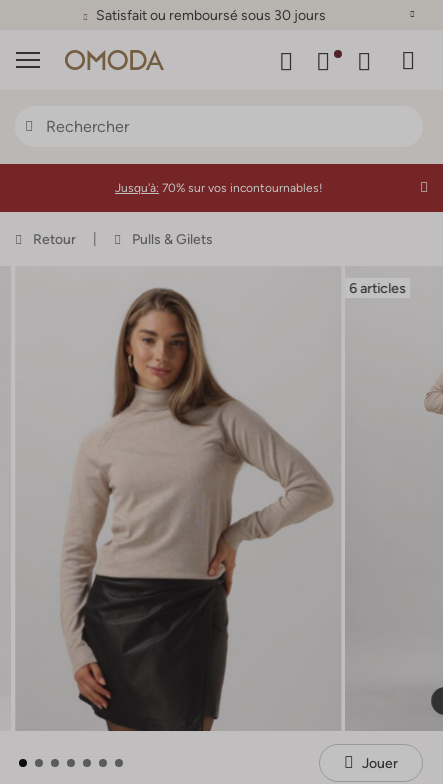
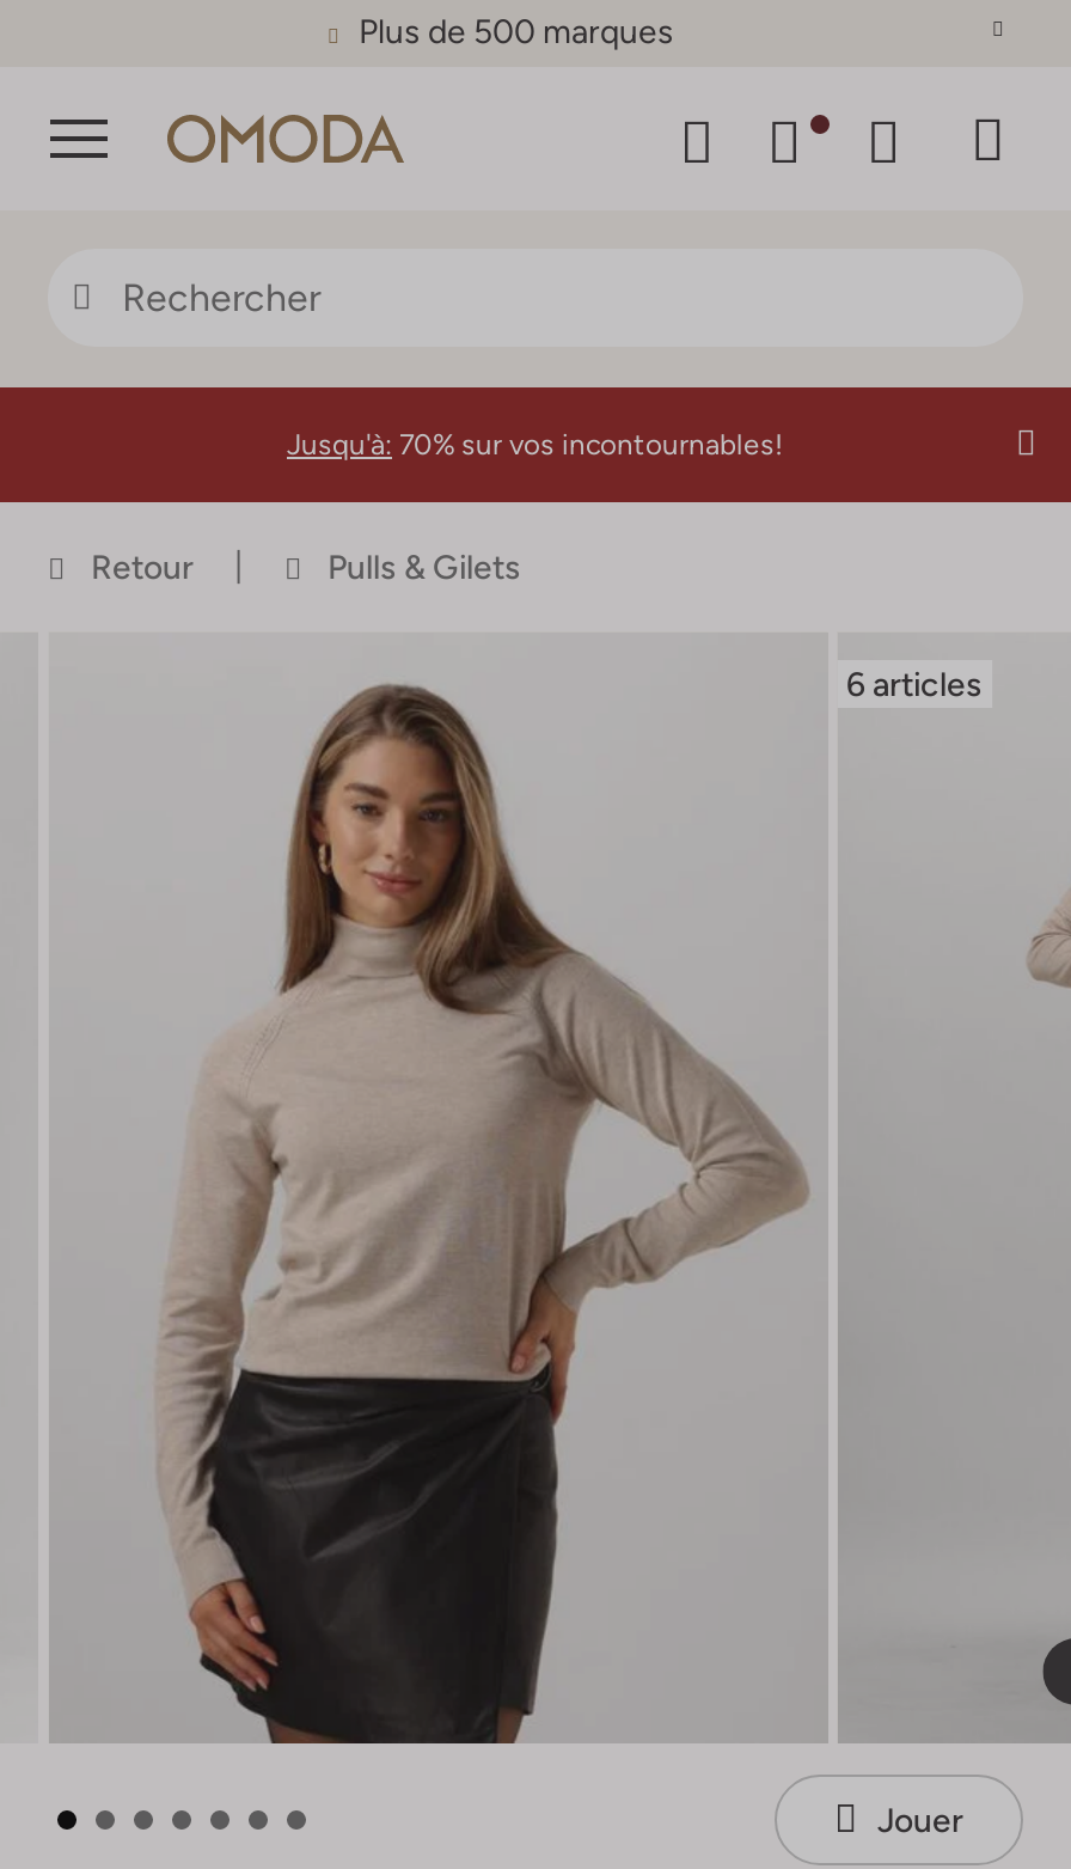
[96,7,326,23] Satisfait ou remboursé sous 30 jours -> [359,12,674,50] Plus de 500 marques

